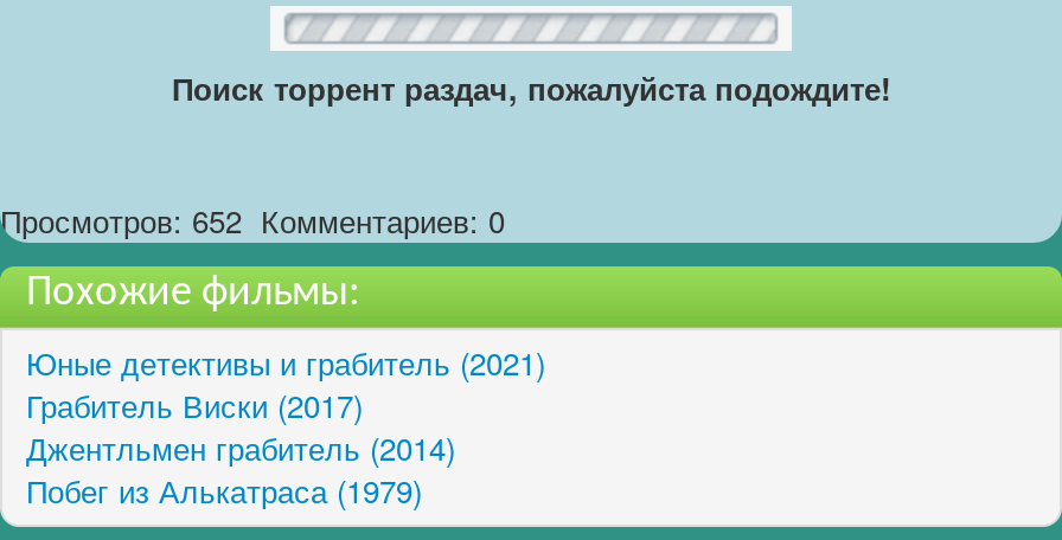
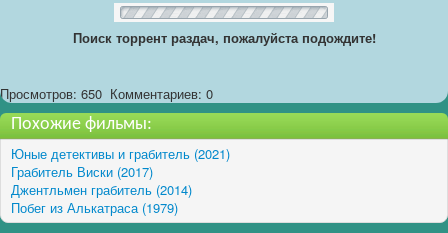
[0,197,505,242] Просмотров: 652 Комментариев: 0 -> [0,84,213,103] Просмотров: 650 Комментариев: 0

